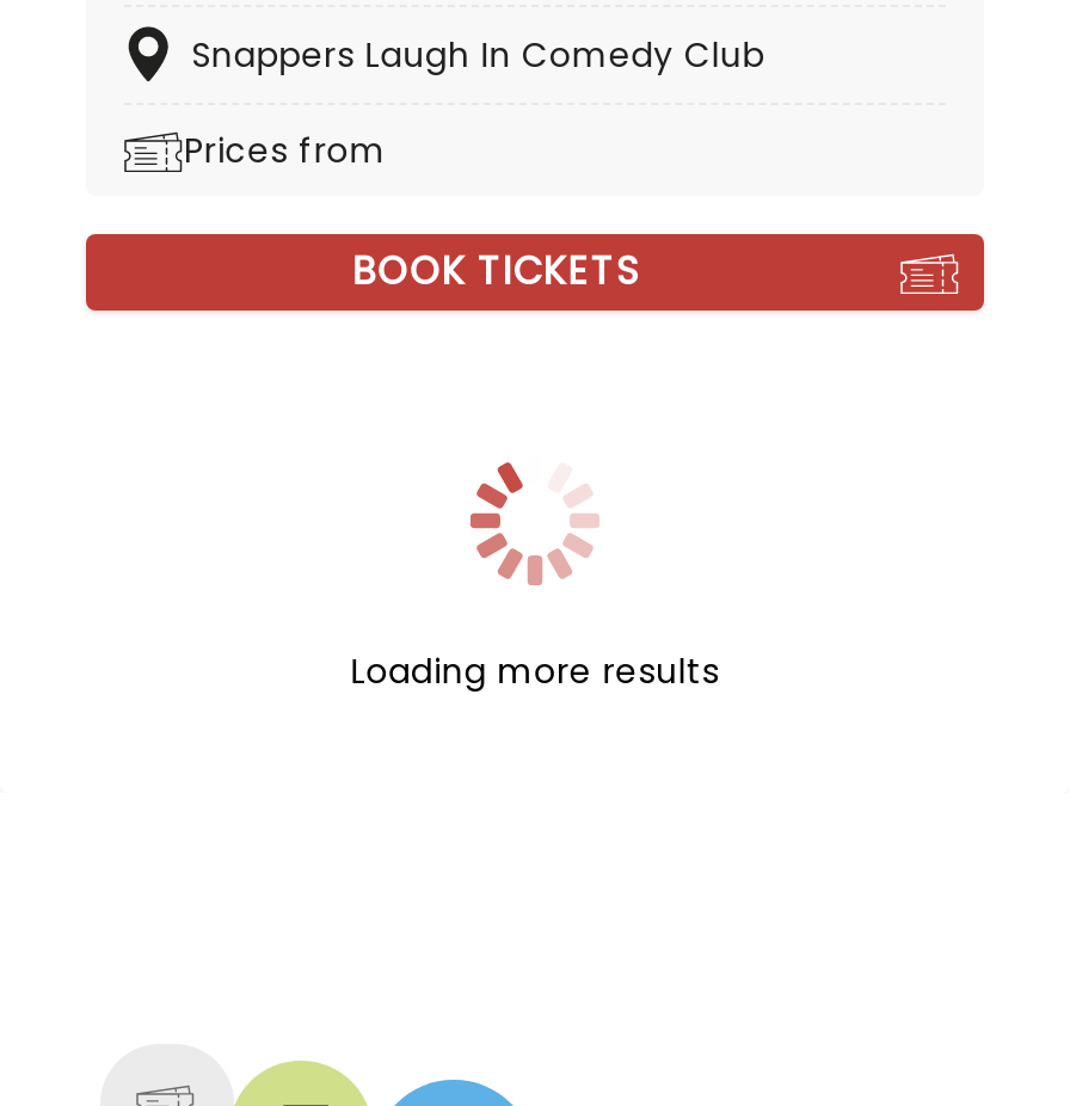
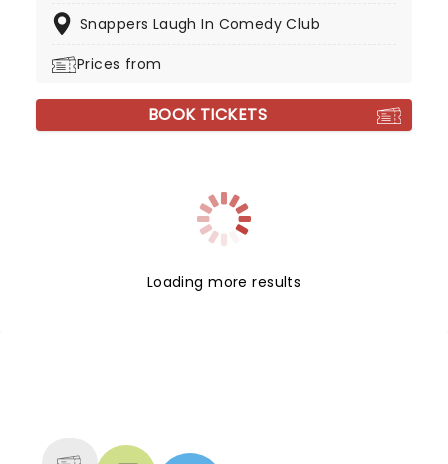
[471,456,597,585] [image] -> [199,191,251,245] [image]

